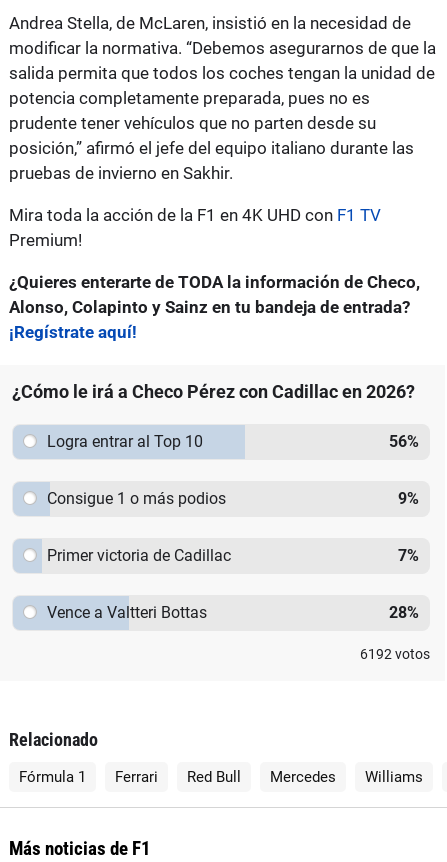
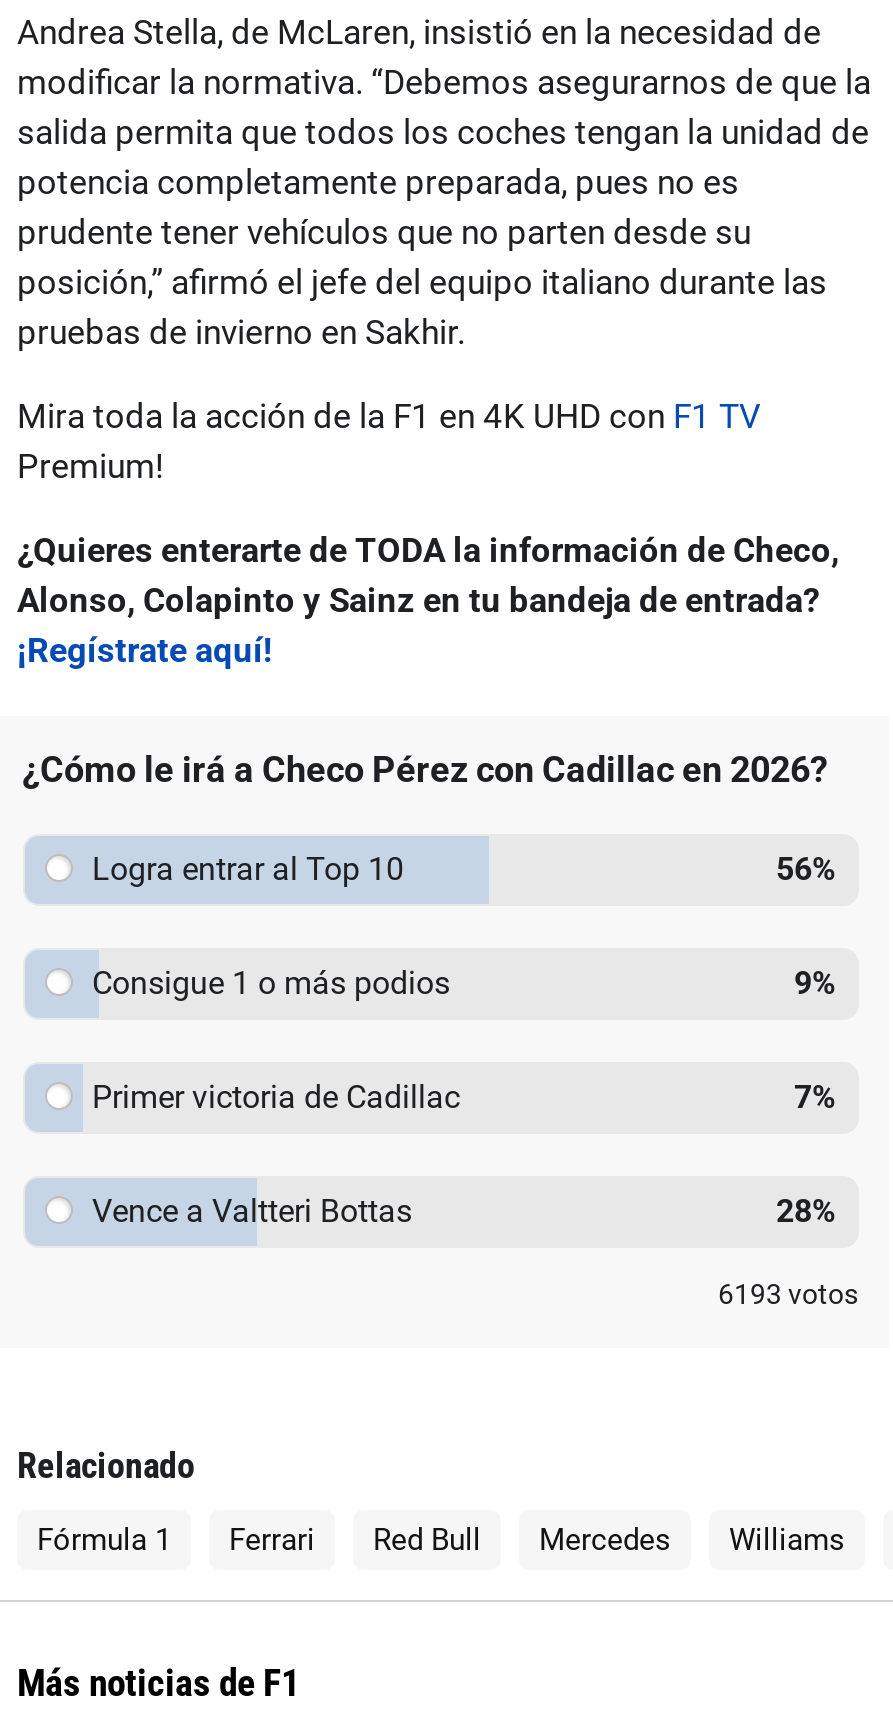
[359,646,429,662] 6192 votos -> [718,1277,858,1309] 6193 votos

